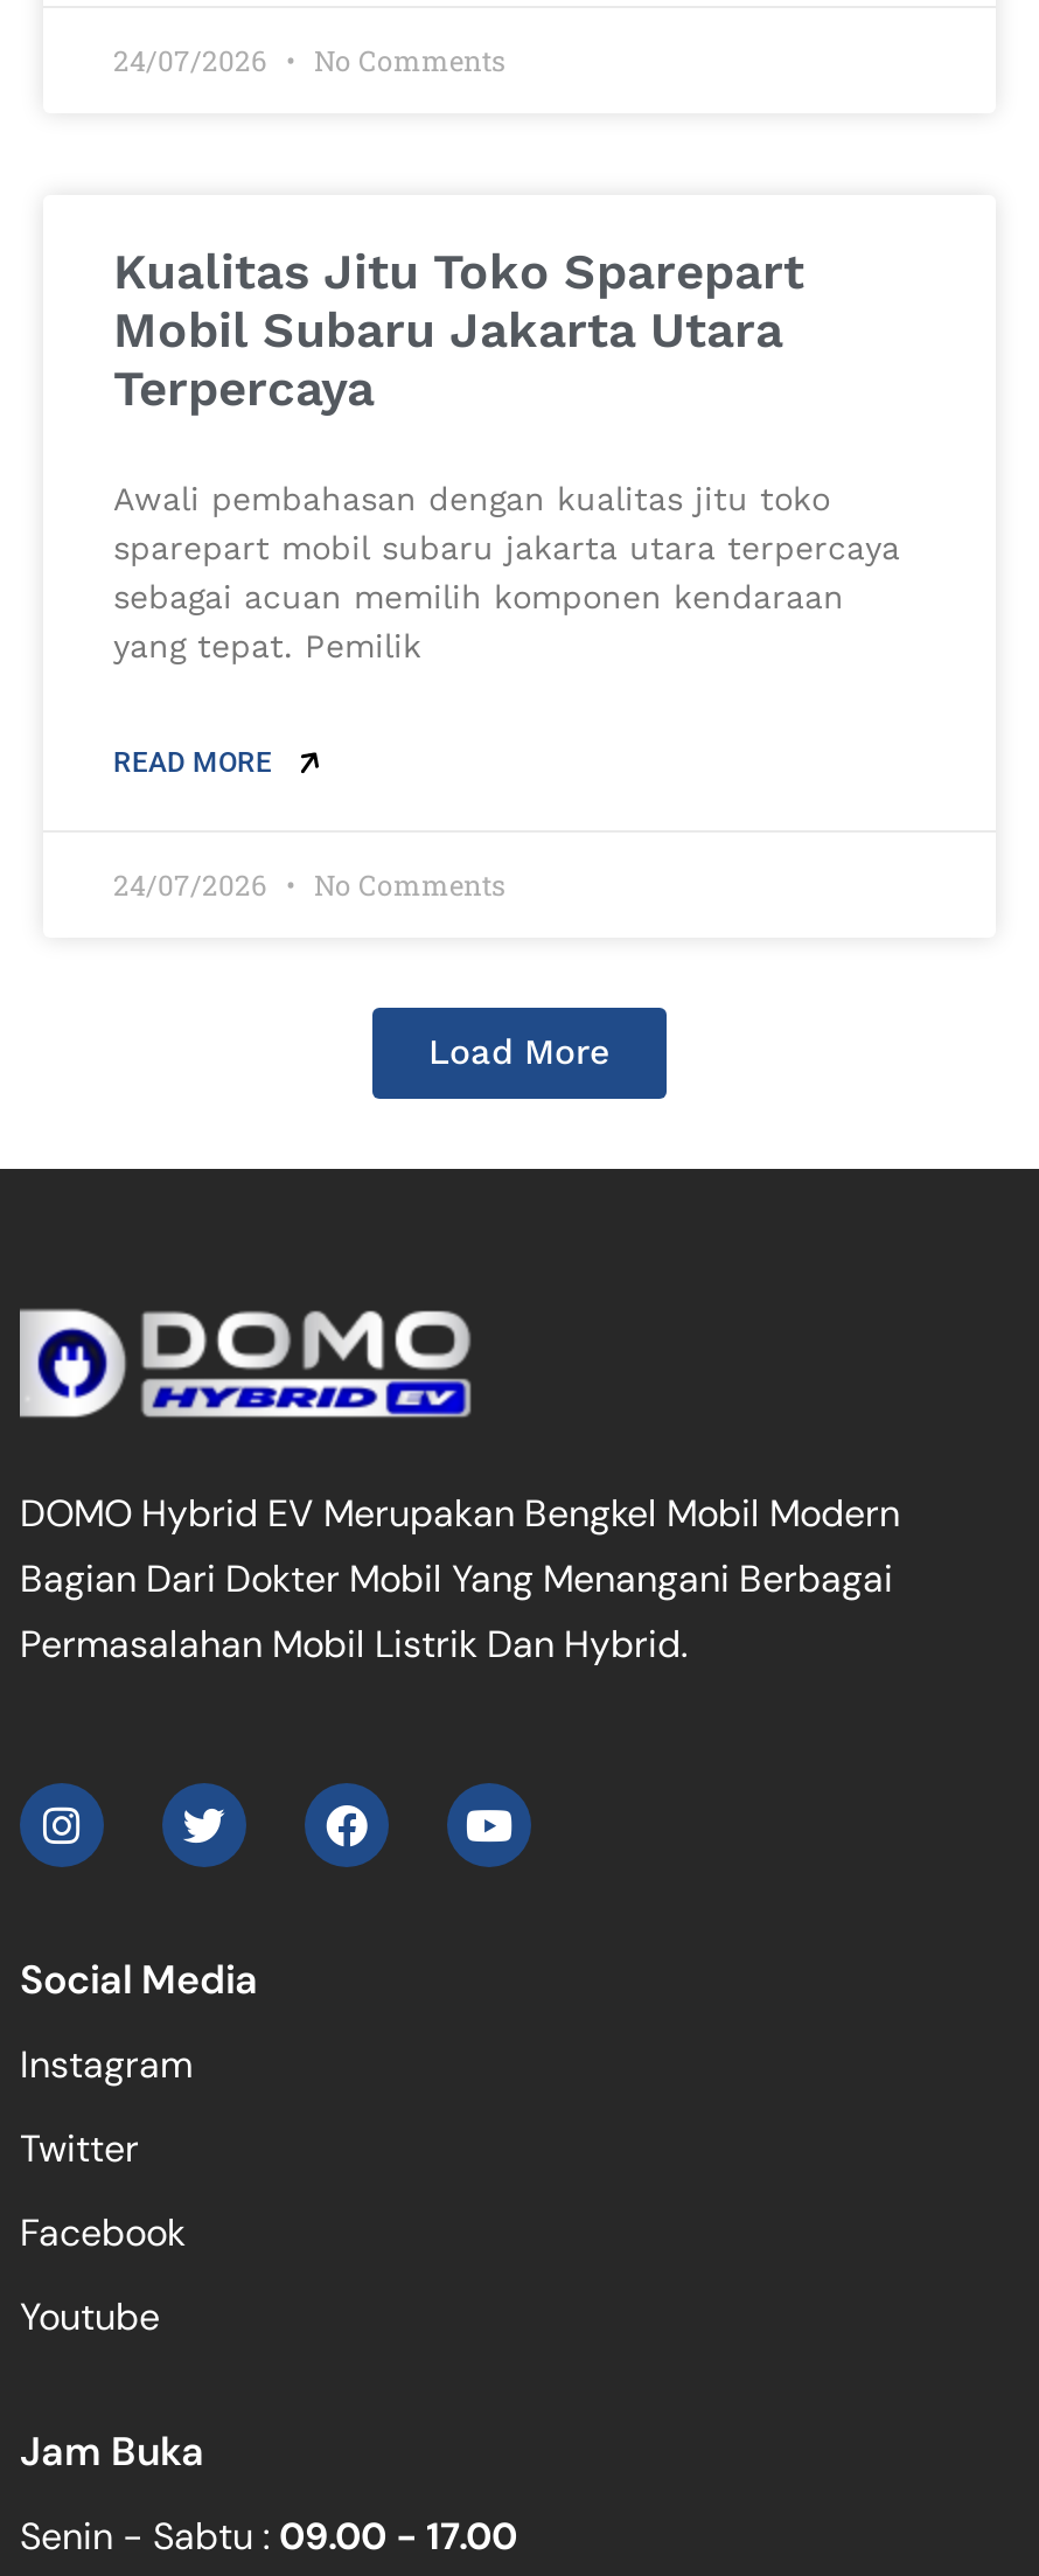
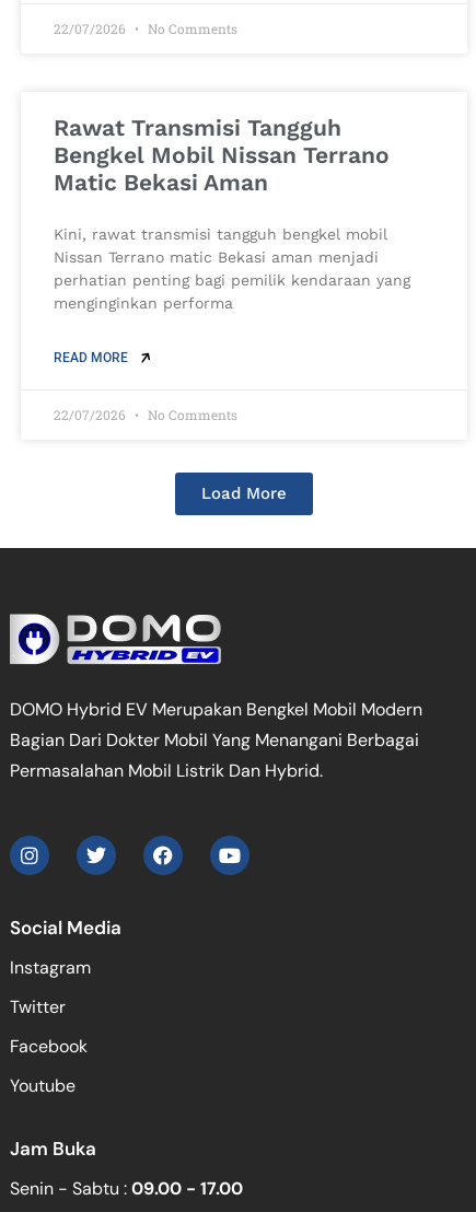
[113,42,505,79] 24/07/2026 No Comments -> [54,20,237,38] 22/07/2026 No Comments
[113,243,804,418] Kualitas Jitu Toko Sparepart | Mobil Subaru Jakarta Utara | Terpercaya -> [54,114,390,196] Rawat Transmisi Tangguh | Bengkel Mobil Nissan Terrano | Matic Bekasi Aman
[113,481,900,665] Awali pembahasan dengan kualitas jitu toko | sparepart mobil subaru jakarta utara terpercaya | sebagai acuan memilih komponen kendaraan | yang tepat. Pemilik -> [54,226,410,312] Kini, rawat transmisi tangguh bengkel mobil | Nissan Terrano matic Bekasi aman menjadi | perhatian penting bagi pemilik kendaraan yang | menginginkan performa
[113,866,505,904] 24/07/2026 No Comments -> [54,406,237,424] 22/07/2026 No Comments

